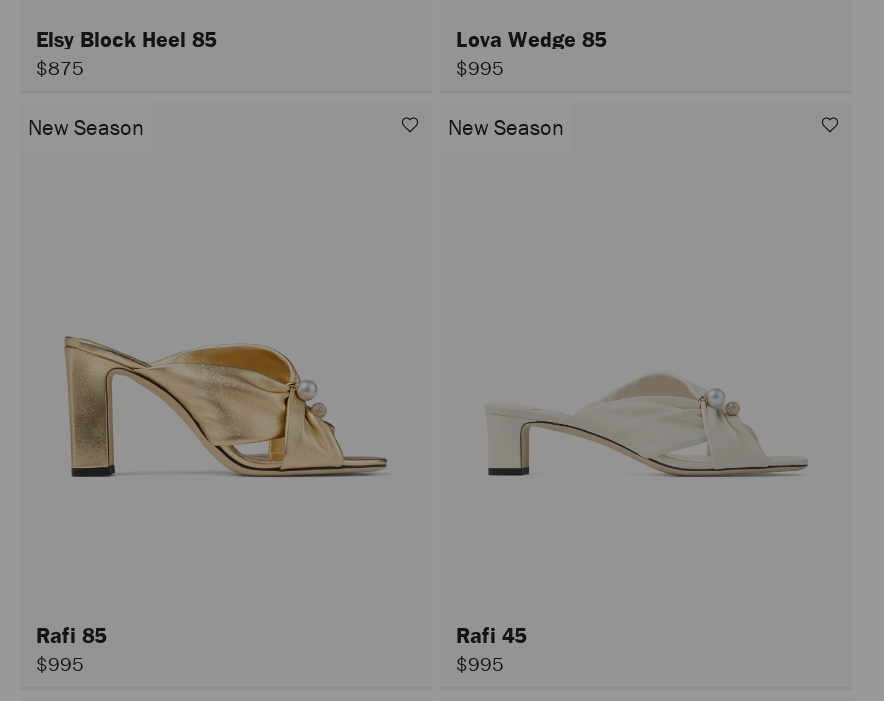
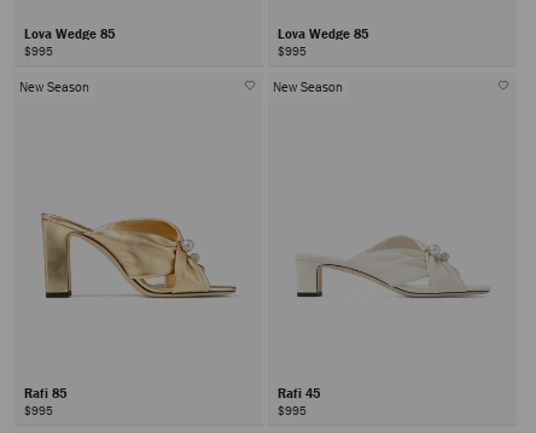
[36,23,222,81] Elsy Block Heel 85 | $875 -> [24,24,118,59] Lova Wedge 85 | $995

